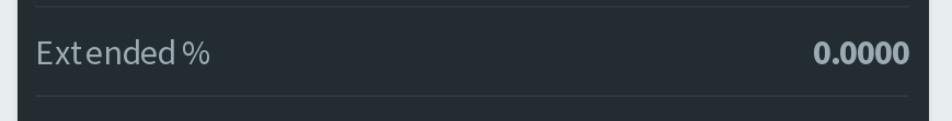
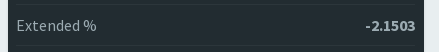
[813,29,909,73] 0.0000 -> [365,15,415,35] -2.1503

